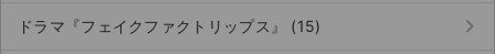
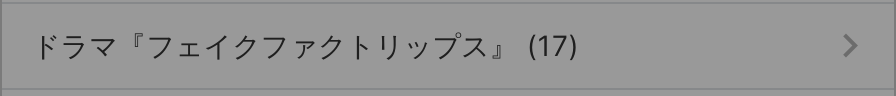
[18,16,321,35] ドラマ『フェイクファクトリップス』 (15) -> [32,28,579,62] ドラマ『フェイクファクトリップス』 (17)

